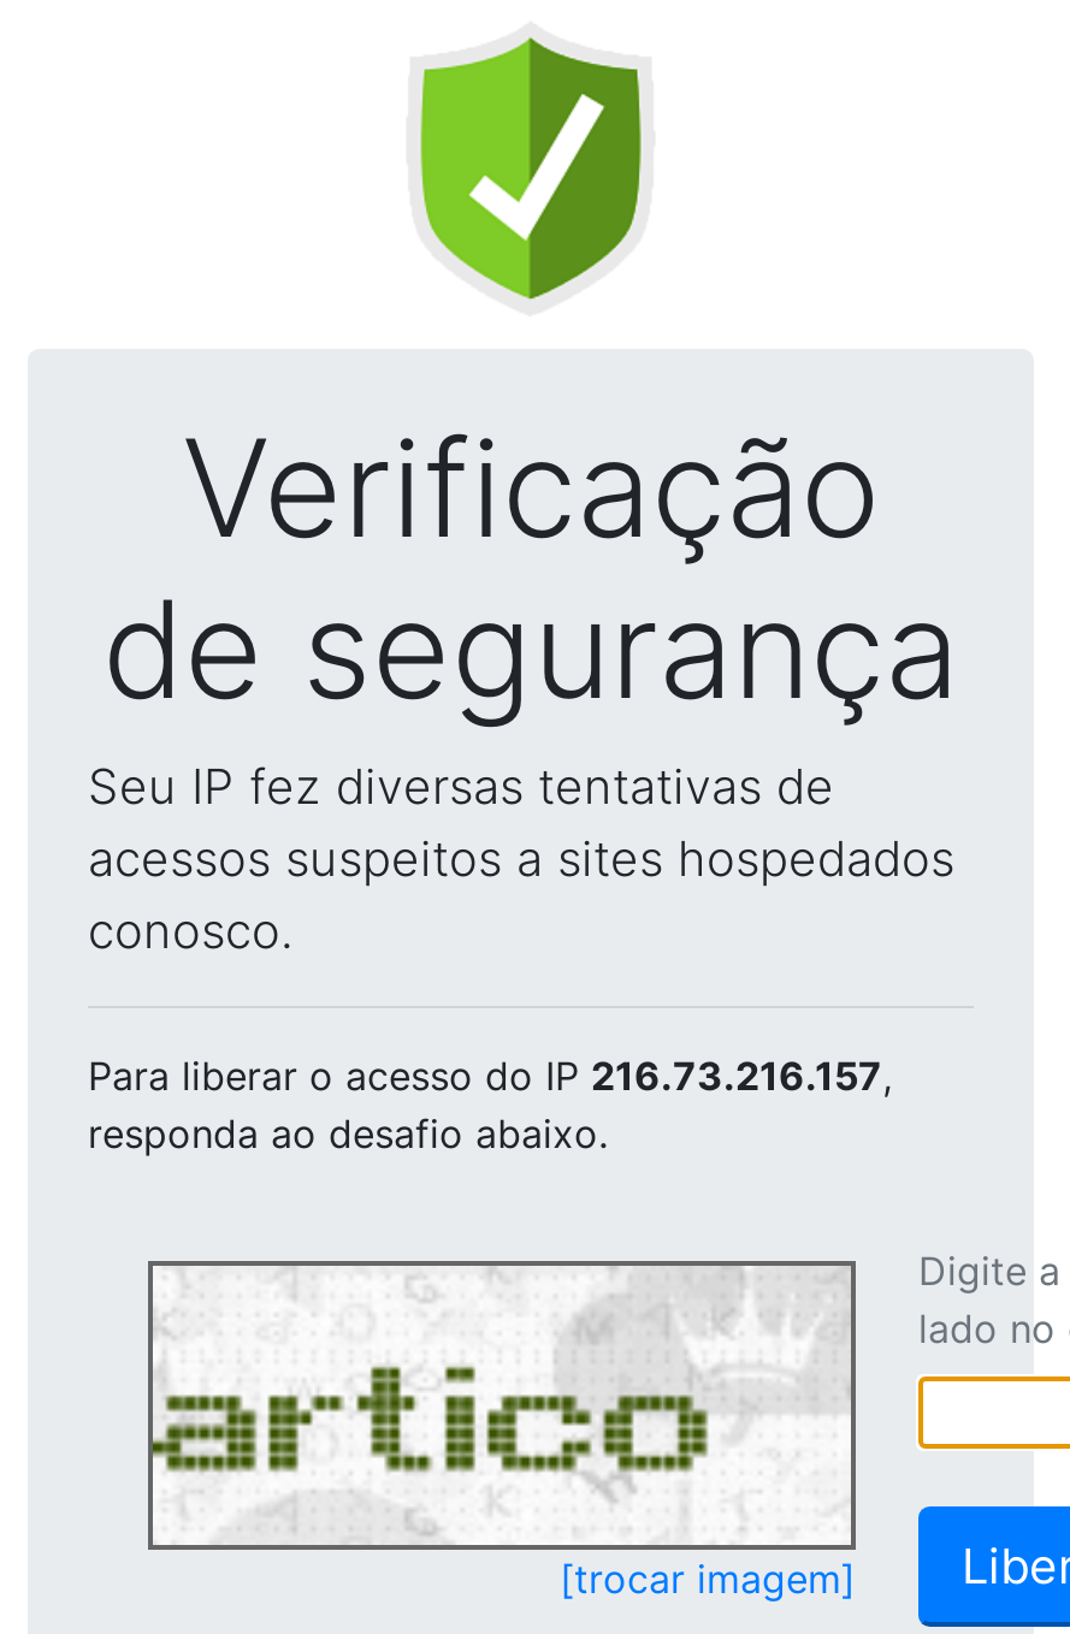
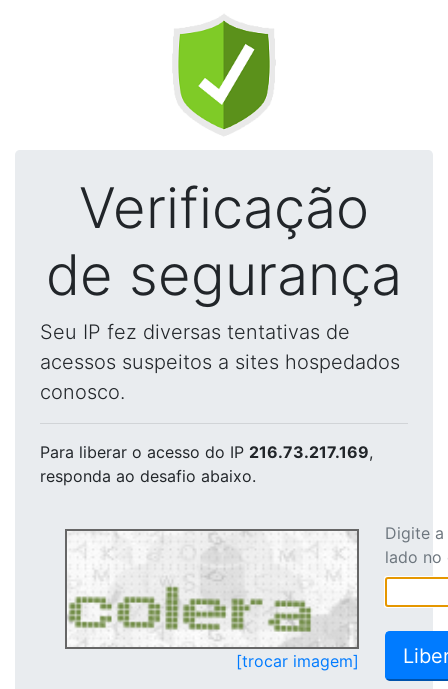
[88,1052,892,1100] Para liberar o acesso do IP 216.73.216.157, -> [40,442,373,462] Para liberar o acesso do IP 216.73.217.169,
[150,1273,846,1543] [image] -> [67,533,356,645] [image]

